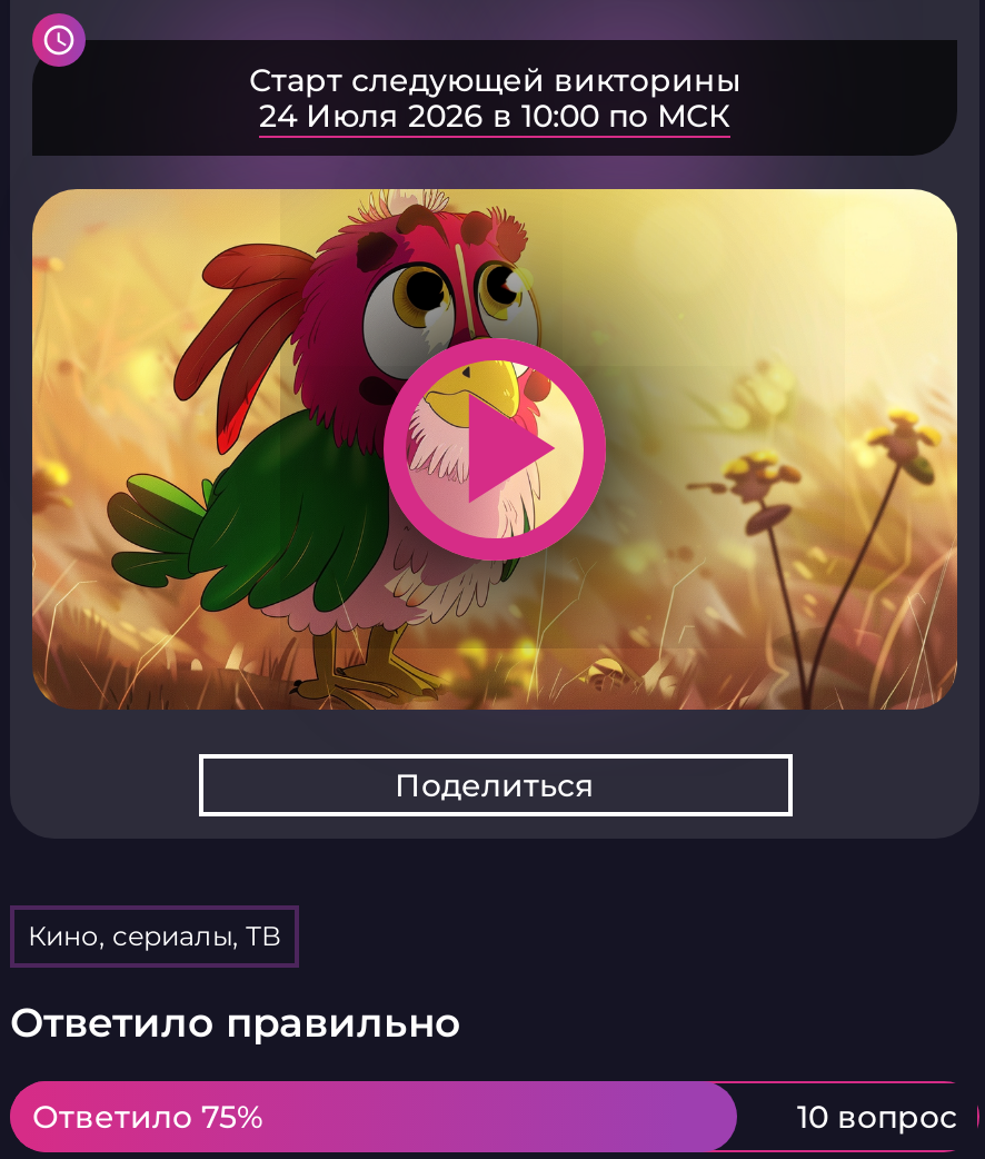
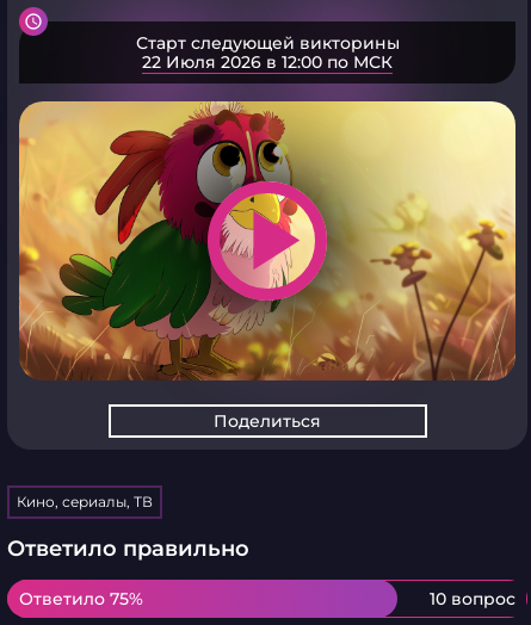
[259,96,730,136] 24 Июля 2026 в 10:00 по МСК -> [142,51,393,73] 22 Июля 2026 в 12:00 по МСК

